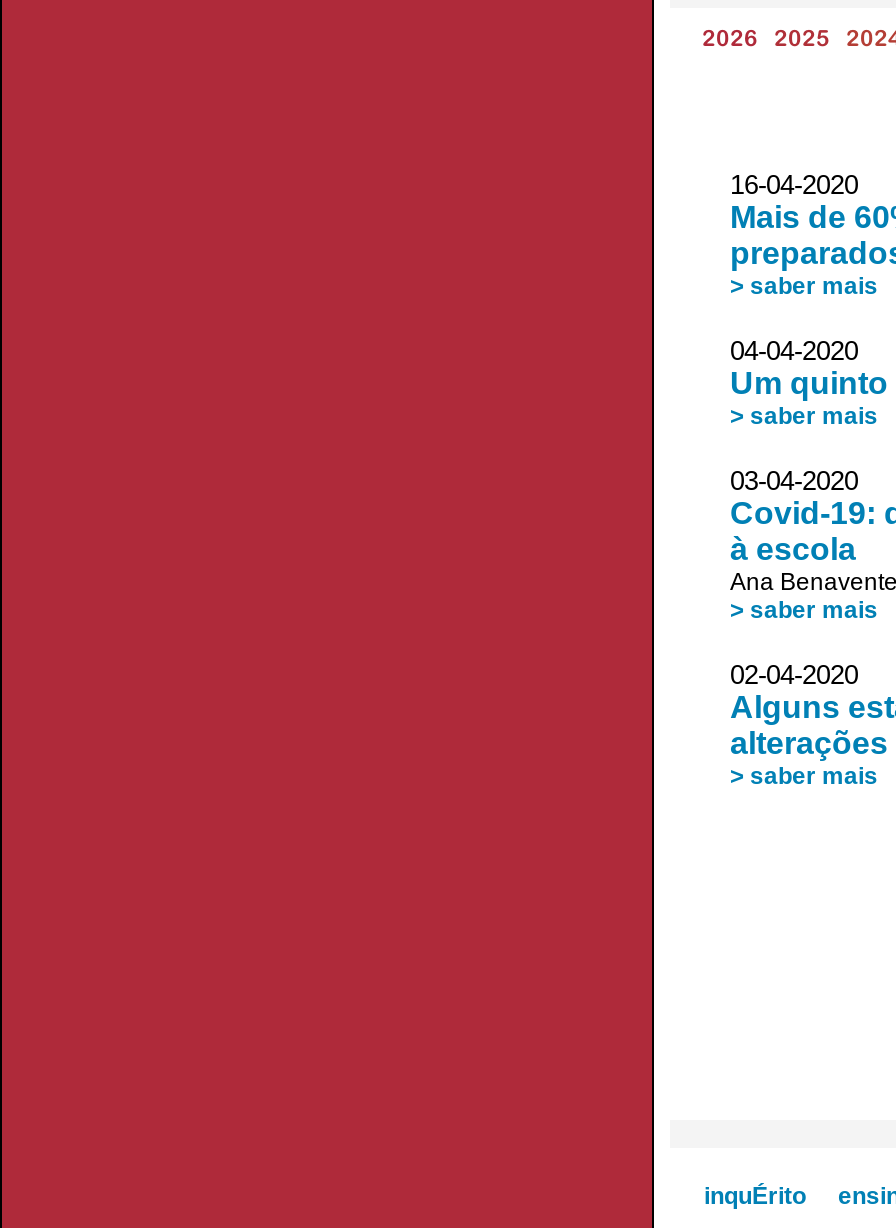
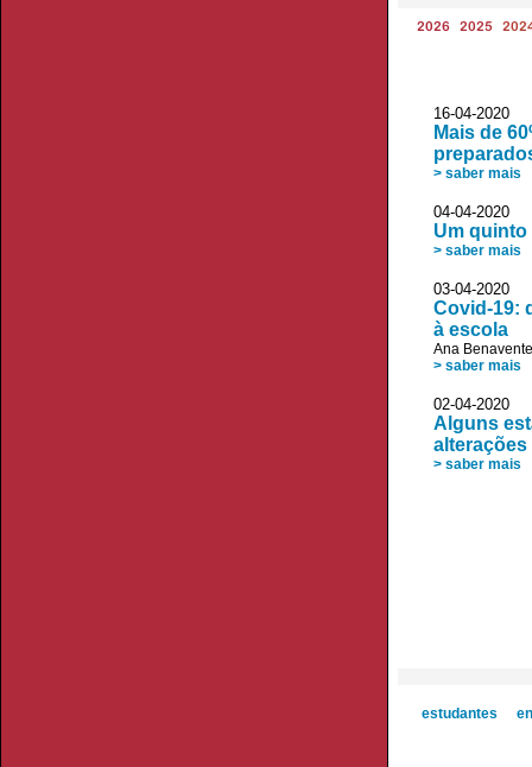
[704,1182,806,1210] inquÉrito -> [421,705,497,722] estudantes

